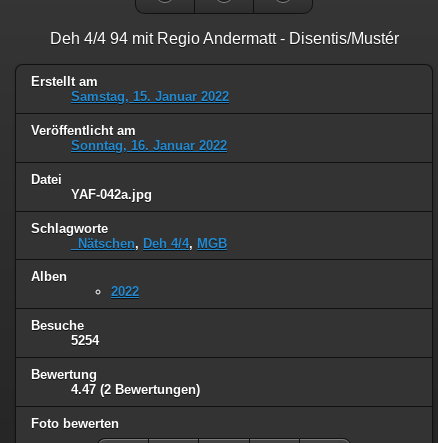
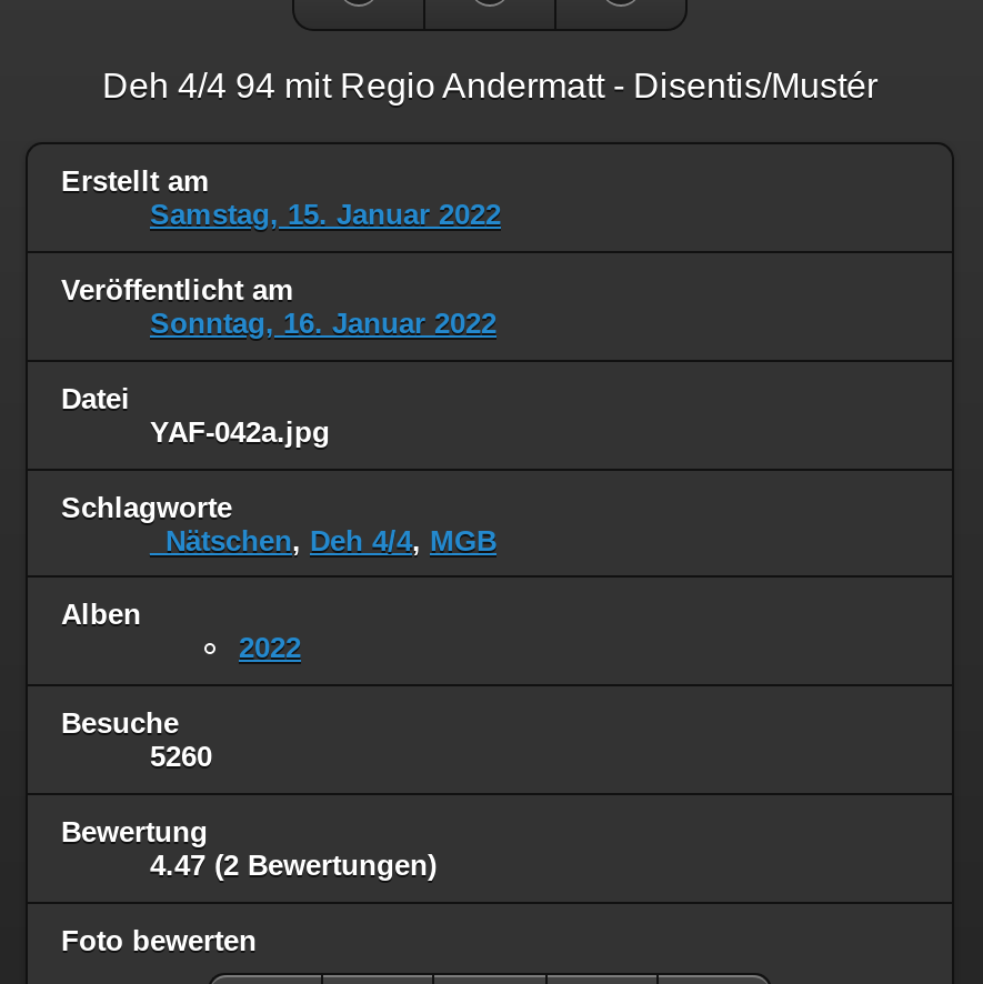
[71,333,99,348] 5254 -> [150,740,212,774] 5260

